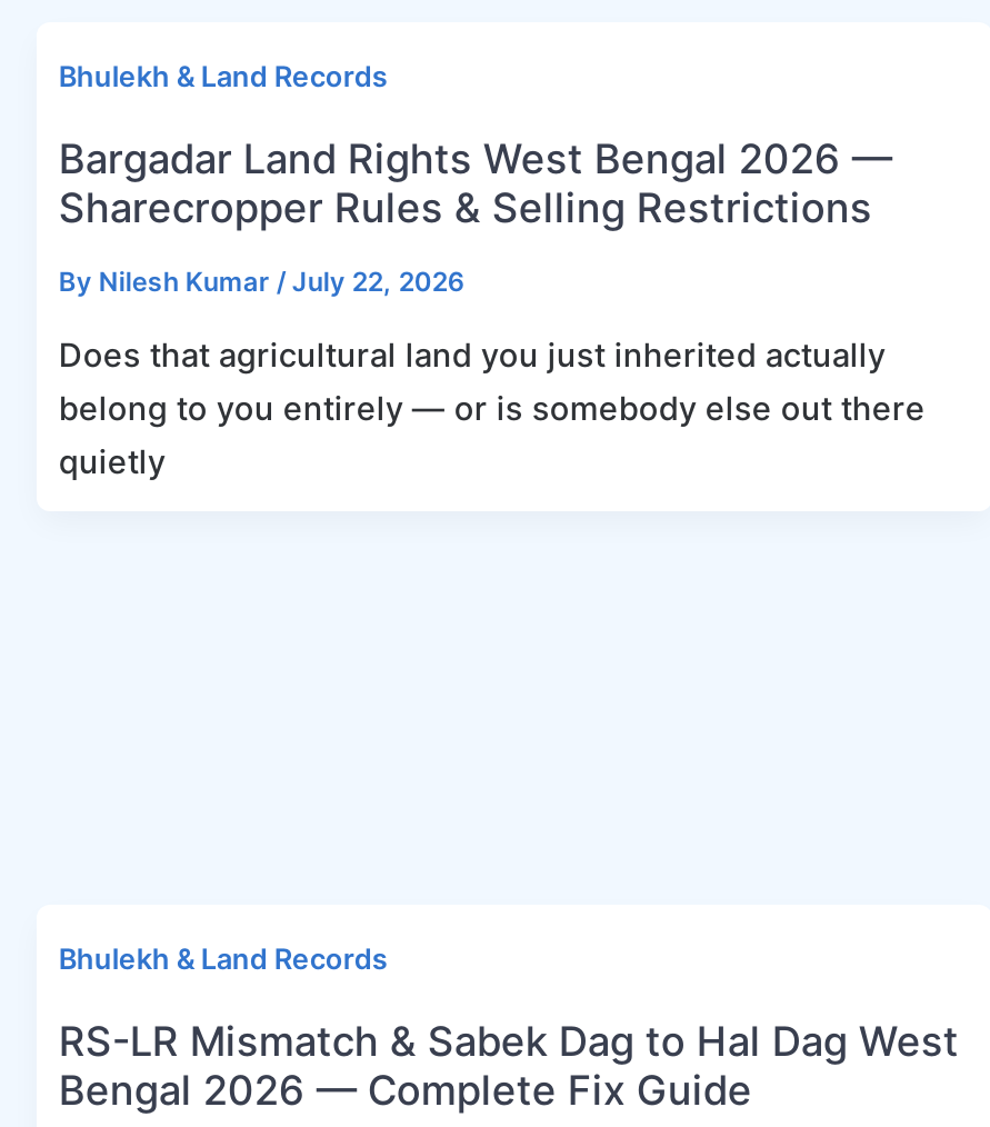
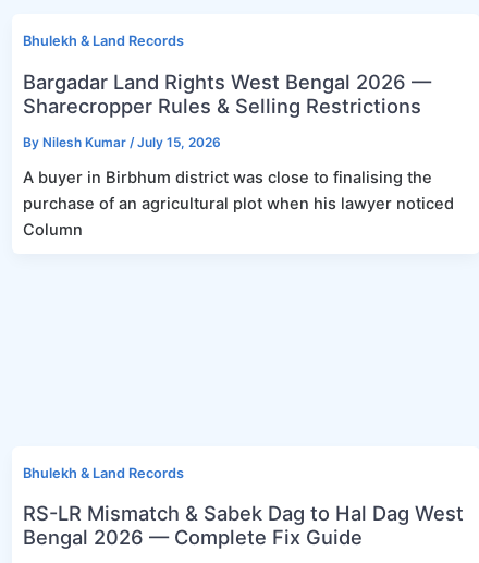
[59,267,465,298] By Nilesh Kumar / July 22, 2026 -> [23,134,221,150] By Nilesh Kumar / July 15, 2026
[59,335,925,482] Does that agricultural land you just inherited actually | belong to you entirely — or is somebody else out there | quietly -> [23,168,454,240] A buyer in Birbhum district was close to finalising the | purchase of an agricultural plot when his lawyer noticed | Column

